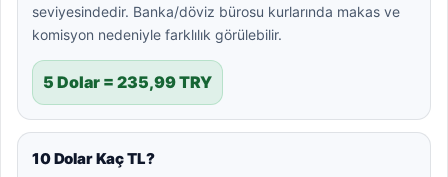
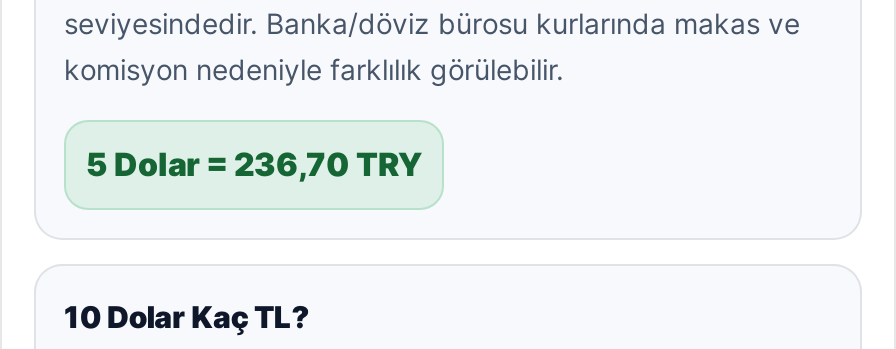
[43,72,212,92] 5 Dolar = 235,99 TRY -> [86,144,422,184] 5 Dolar = 236,70 TRY

